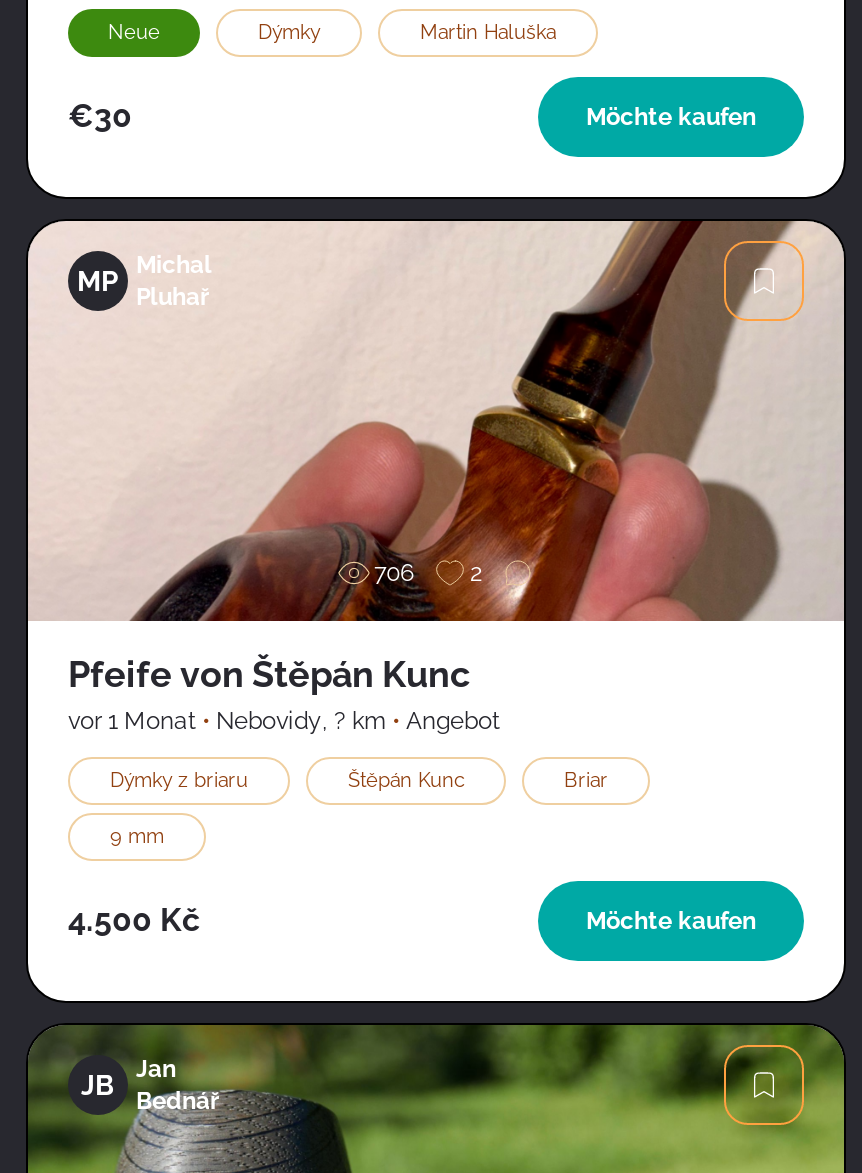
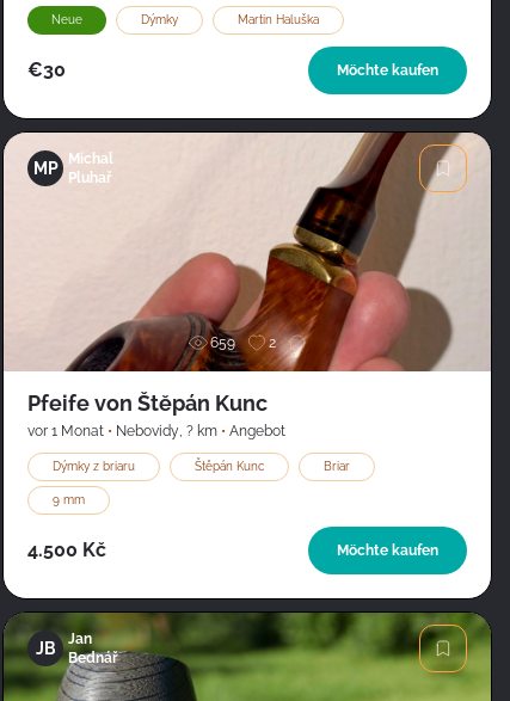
[374,559,482,587] 706 2 -> [210,334,275,351] 659 2

